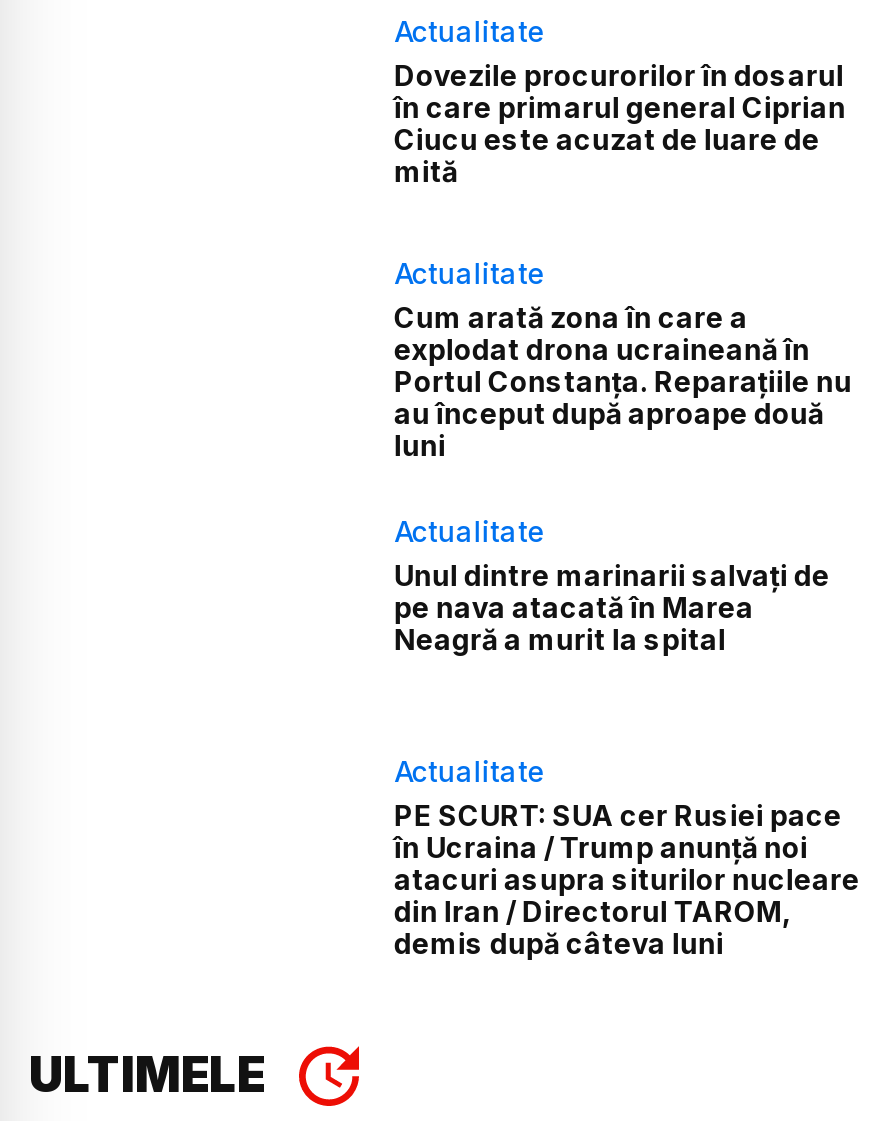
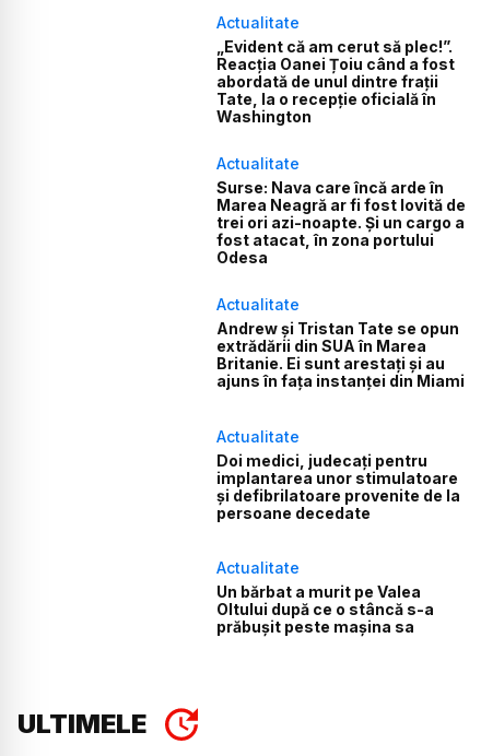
[394,59,846,189] Dovezile procurorilor în dosarul | în care primarul general Ciprian | Ciucu este acuzat de luare de | mită -> [217,38,455,126] „Evident că am cerut să plec!”. | Reacția Oanei Țoiu când a fost | abordată de unul dintre frații | Tate, la o recepție oficială în | Washington
[394,299,852,461] Cum arată zona în care a | explodat drona ucraineană în | Portul Constanța. Reparațiile nu | au început după aproape două | luni -> [217,179,466,267] Surse: Nava care încă arde în | Marea Neagră ar fi fost lovită de | trei ori azi-noapte. Și un cargo a | fost atacat, în zona portului | Odesa
[394,557,830,655] Unul dintre marinarii salvați de | pe nava atacată în Marea | Neagră a murit la spital -> [217,319,465,390] Andrew și Tristan Tate se opun | extrădării din SUA în Marea | Britanie. Ei sunt arestați și au | ajuns în fața instanței din Miami
[394,798,860,960] PE SCURT: SUA cer Rusiei pace | în Ucraina / Trump anunță noi | atacuri asupra siturilor nucleare | din Iran / Directorul TAROM, | demis după câteva luni -> [217,451,461,636] Doi medici, judecați pentru | implantarea unor stimulatoare | și defibrilatoare provenite de la | persoane decedate | Actualitate | Un bărbat a murit pe Valea | Oltului după ce o stâncă s-a | prăbușit peste mașina sa

